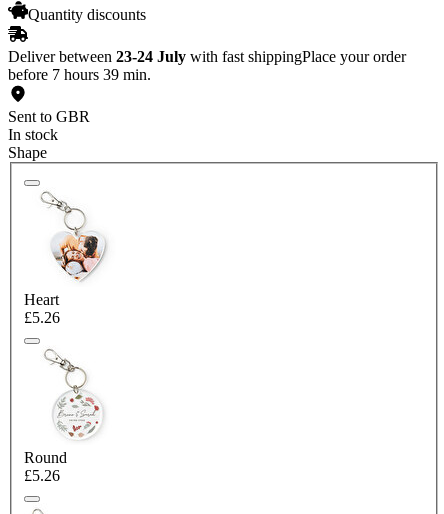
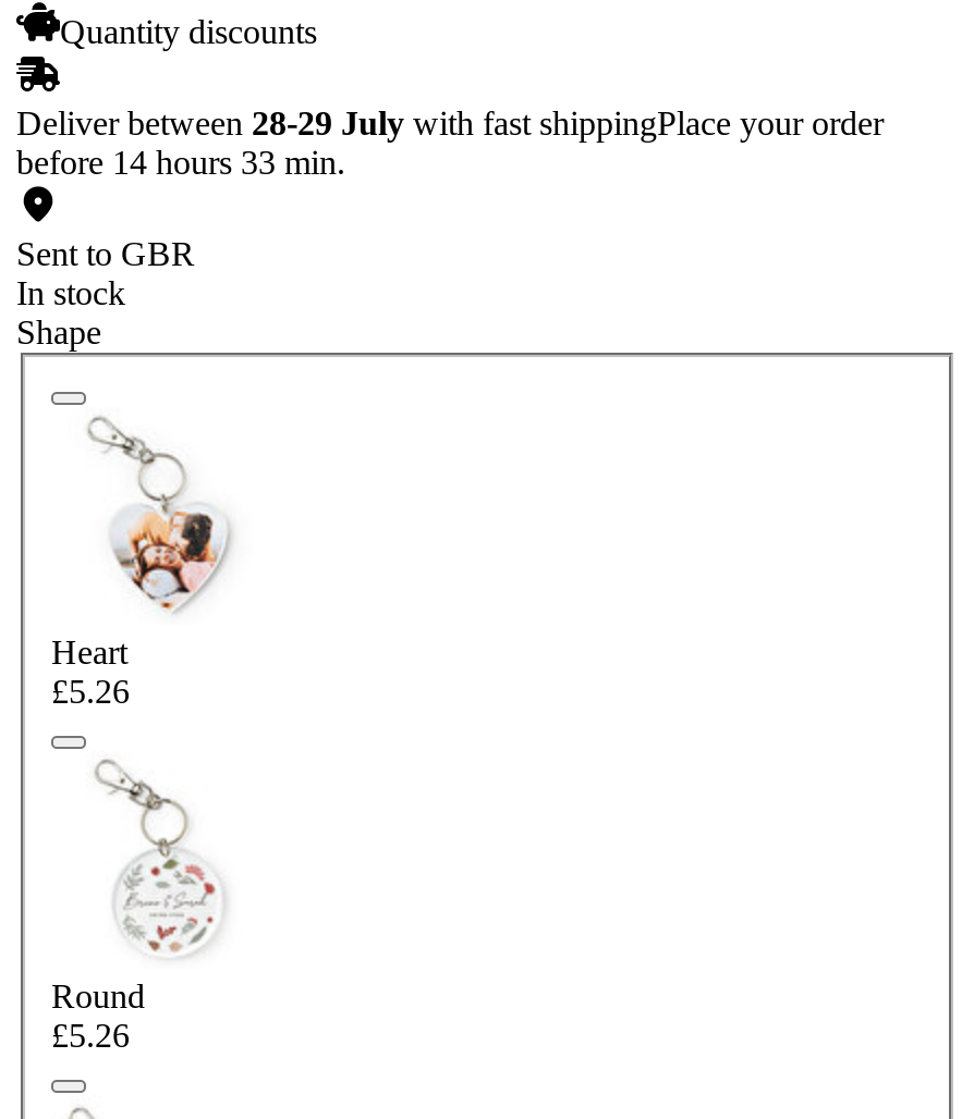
[8,48,406,65] Deliver between 23-24 July with fast shippingPlace your order -> [16,104,884,141] Deliver between 28-29 July with fast shippingPlace your order
[8,66,151,83] before 7 hours 39 min. -> [16,143,345,180] before 14 hours 33 min.

